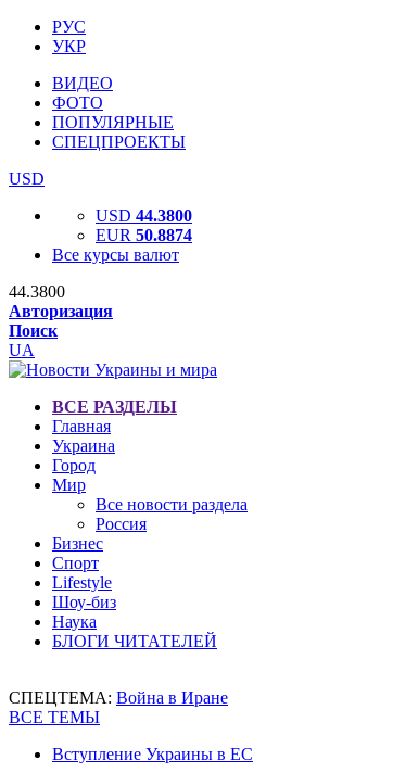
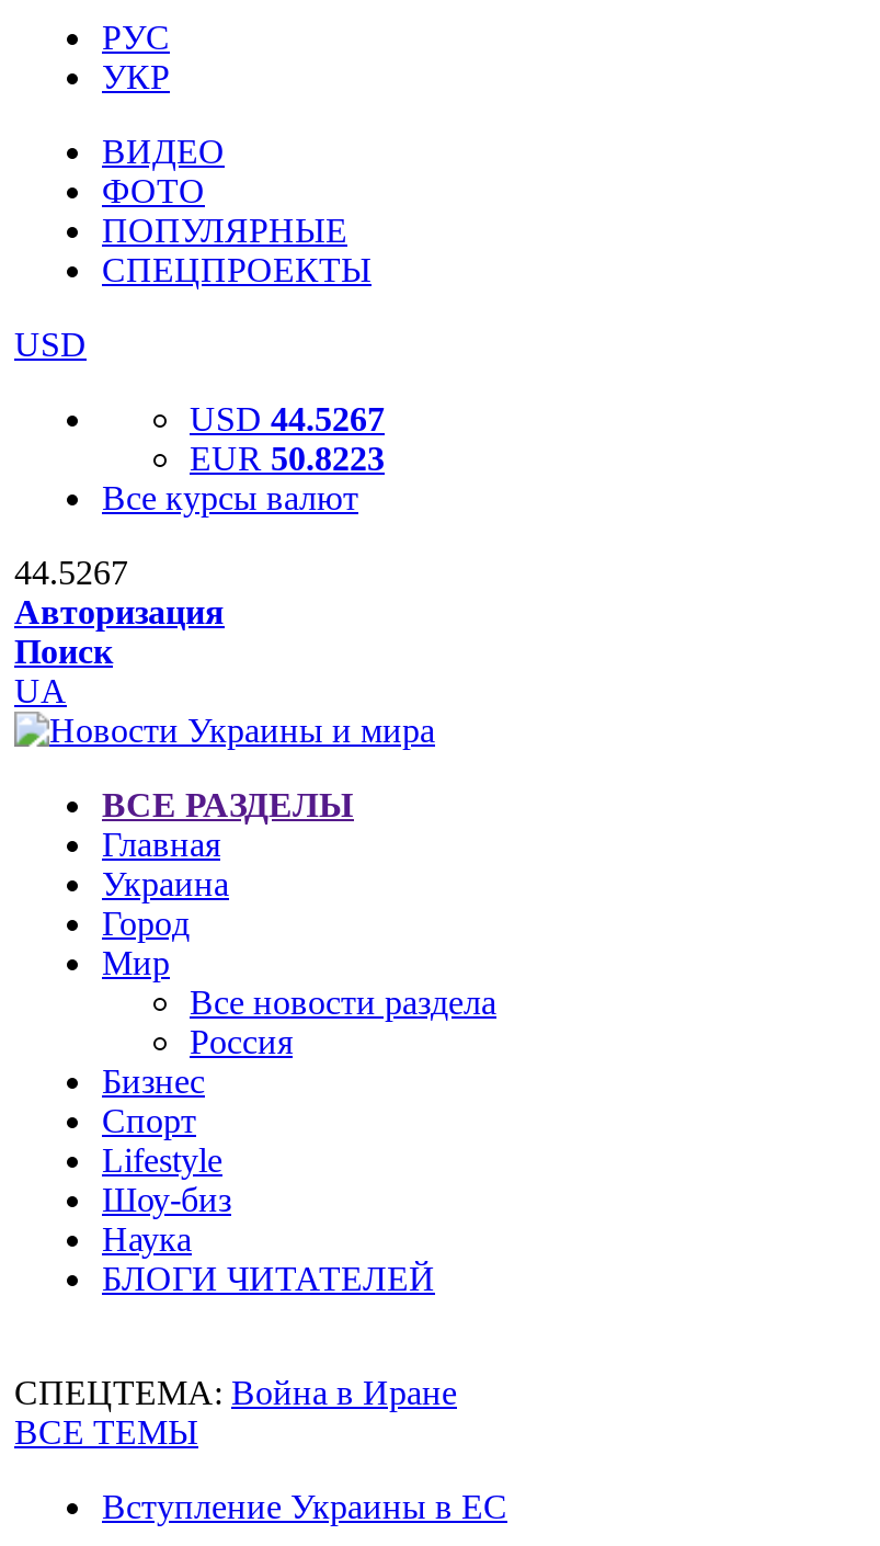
[96,206,192,225] USD 44.3800 -> [190,400,385,437] USD 44.5267
[96,226,192,244] EUR 50.8874 -> [190,440,385,477] EUR 50.8223
[9,282,65,301] 44.3800 -> [14,554,128,591] 44.5267

